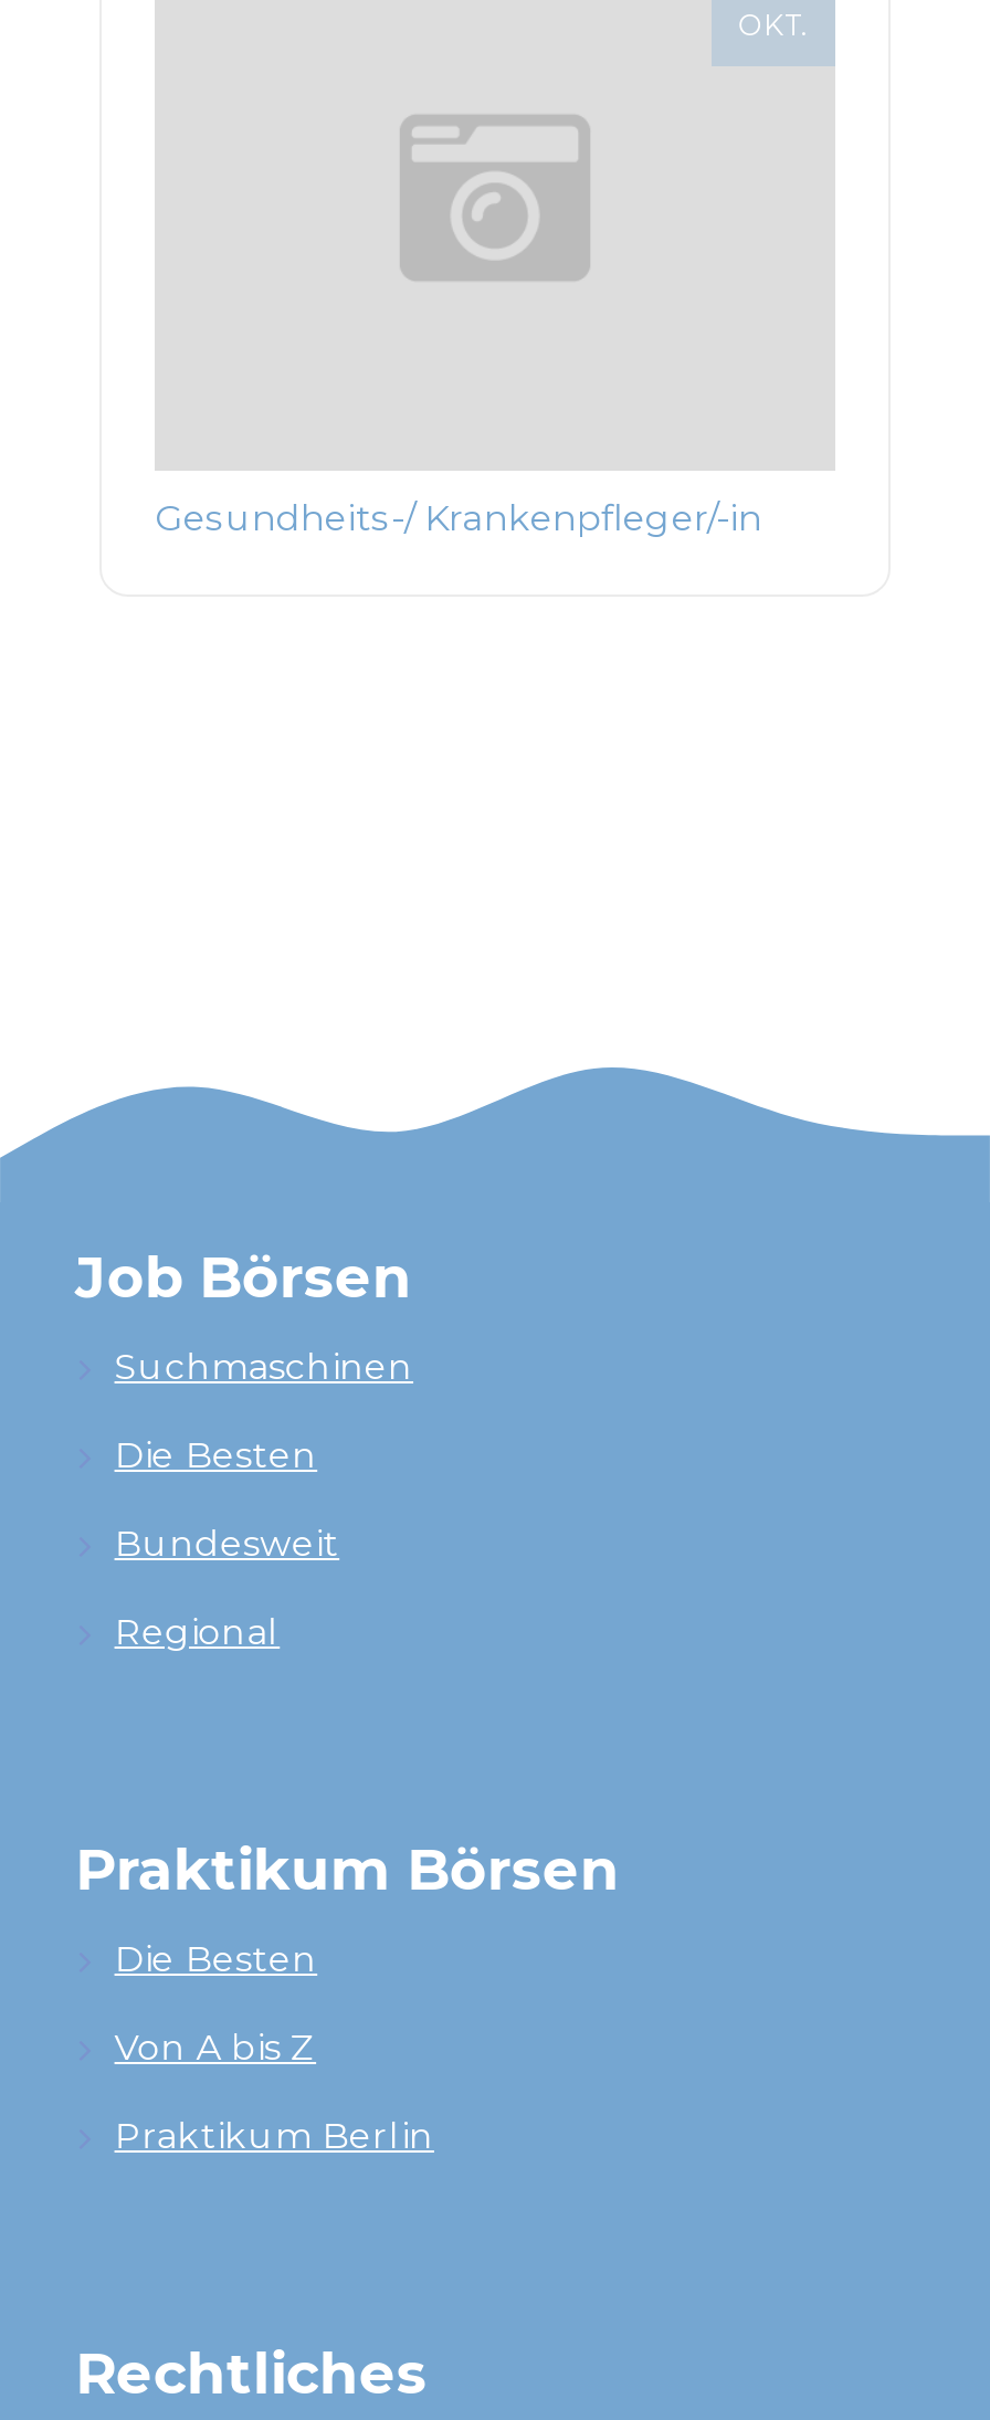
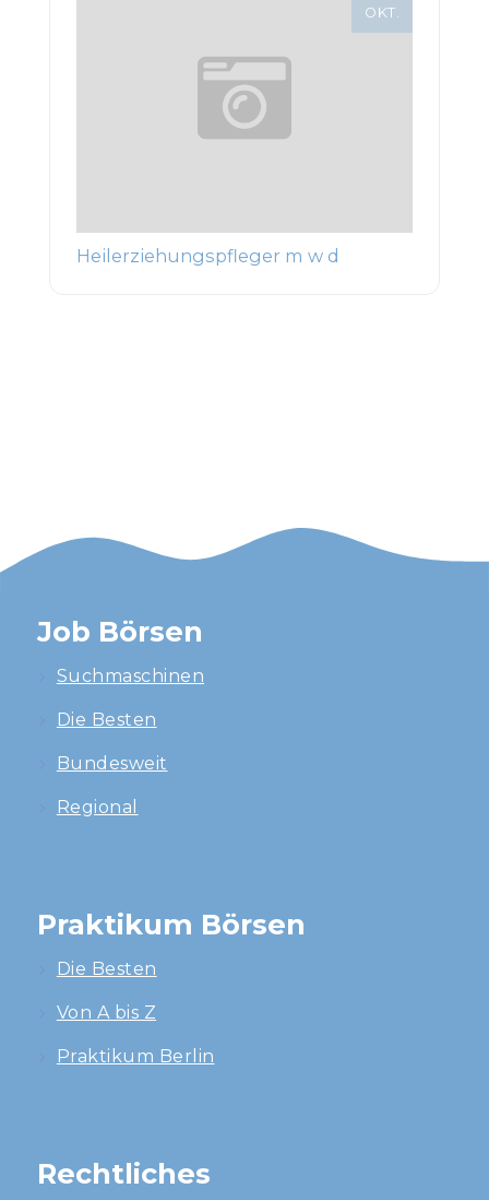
[155,494,762,538] Gesundheits-/ Krankenpfleger/-in -> [76,244,339,266] Heilerziehungspfleger m w d

